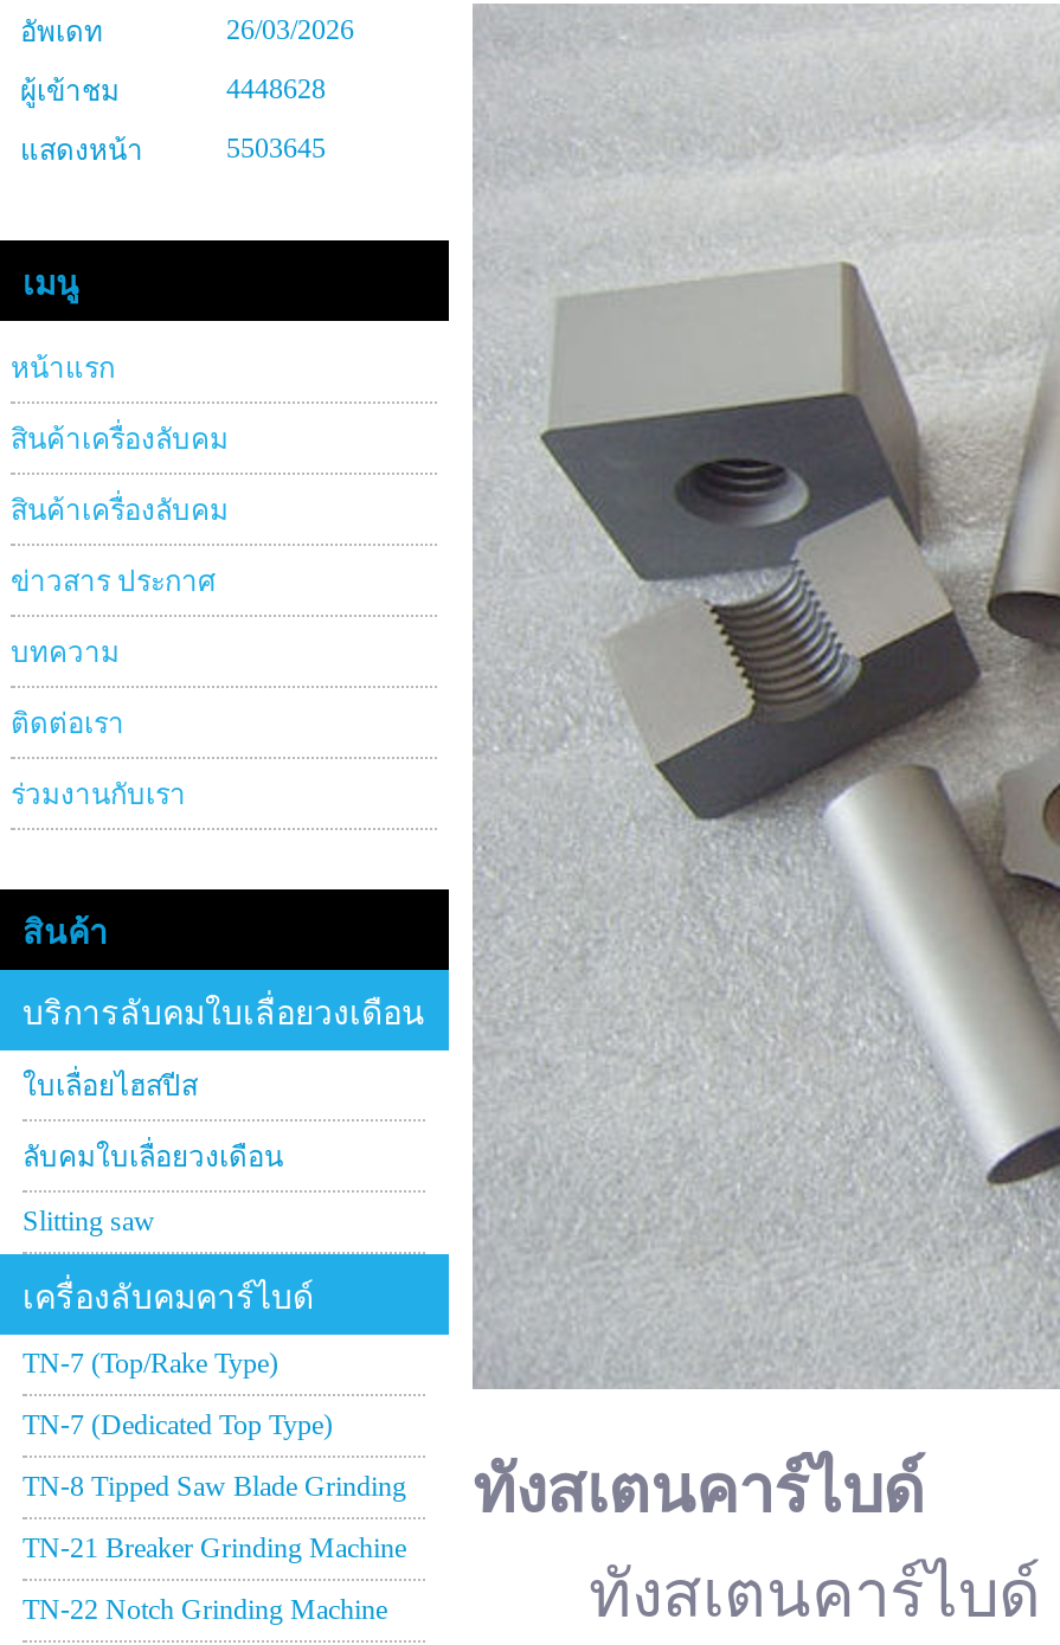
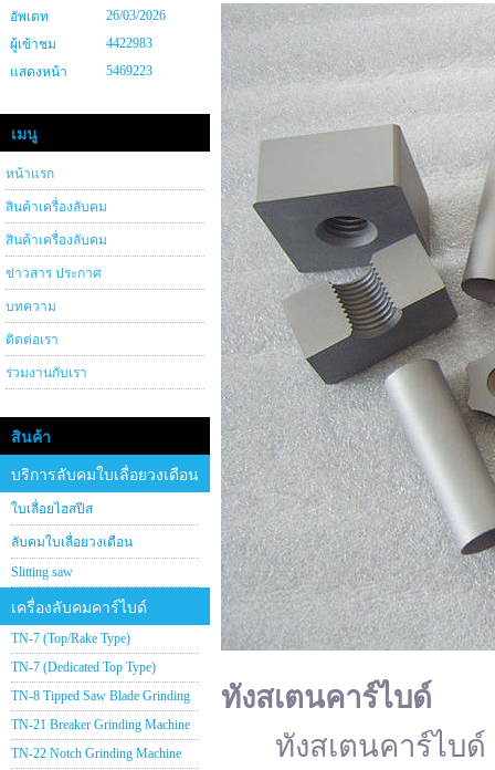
[226,72,326,105] 4448628 -> [106,35,152,51] 4422983
[226,131,326,165] 5503645 -> [106,63,152,79] 5469223

